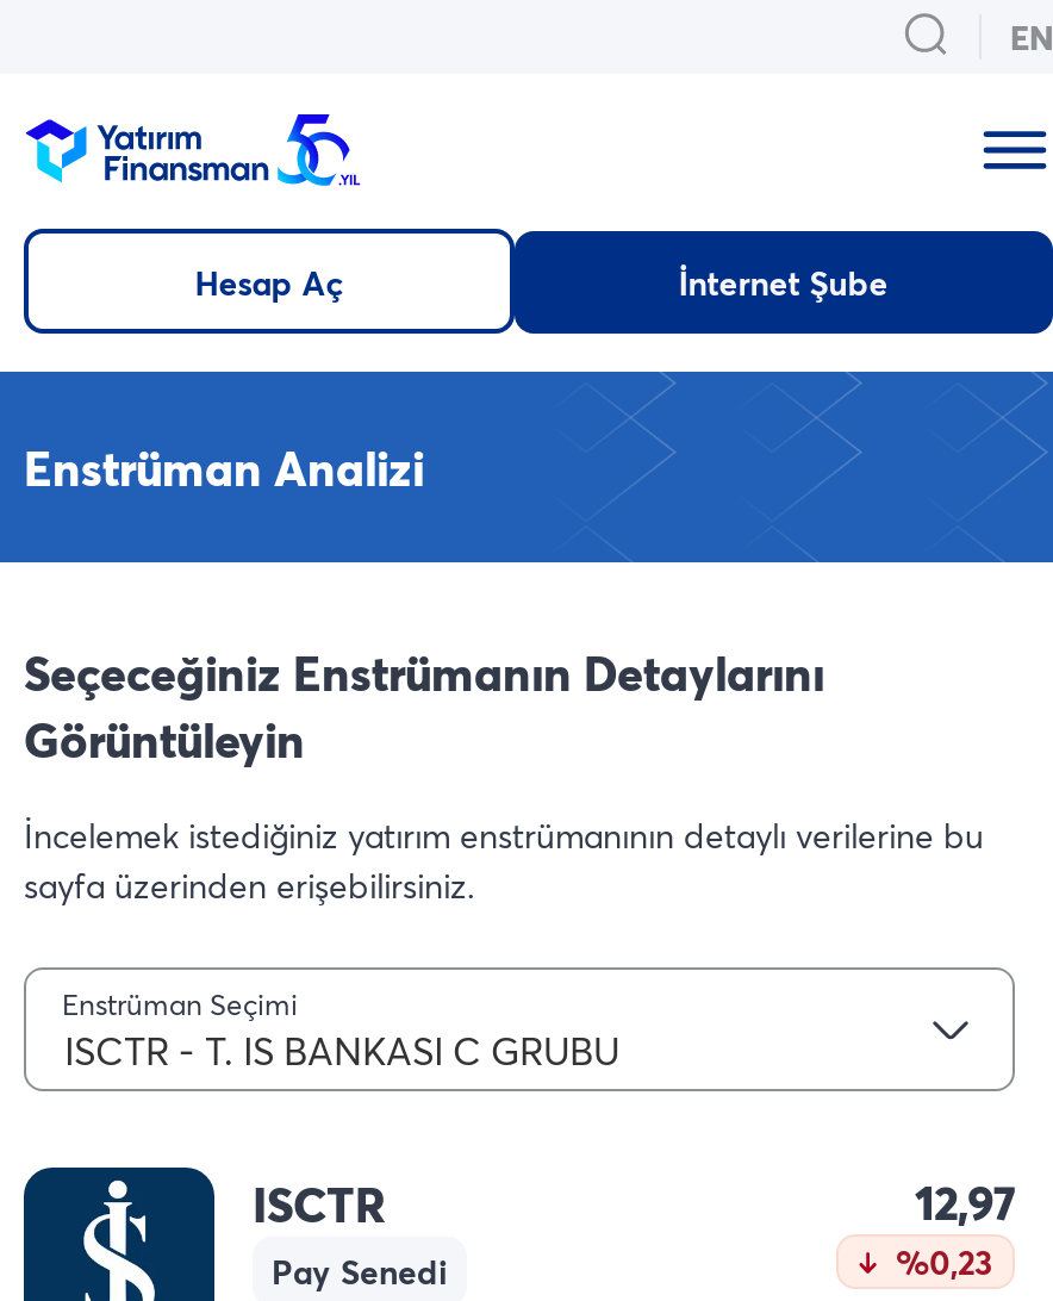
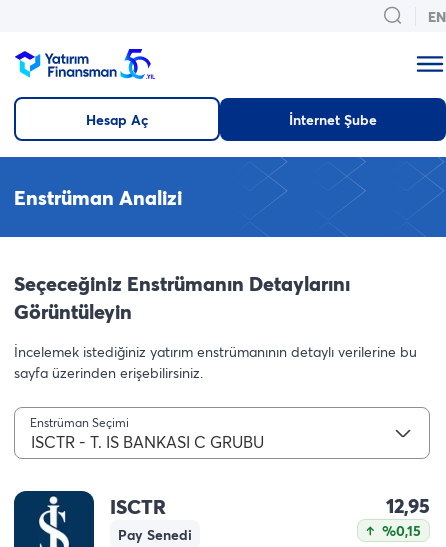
[915,1170,1015,1232] 12,97 -> [386,492,430,518] 12,95
[896,1239,993,1284] %0,23 -> [382,521,421,540] %0,15

